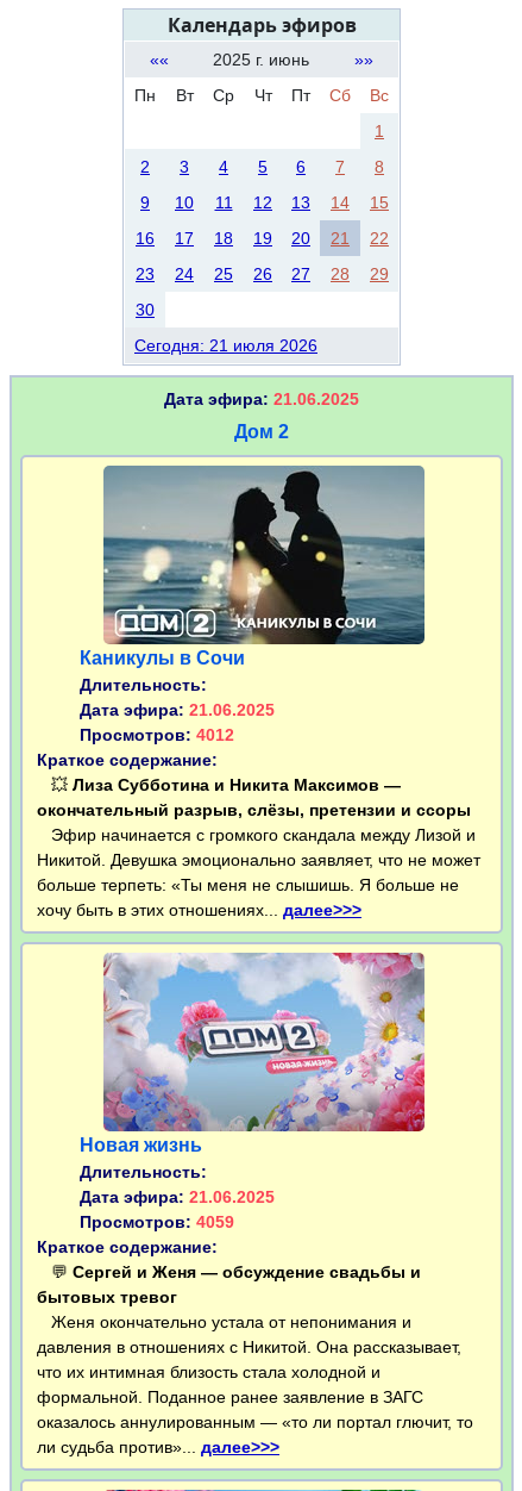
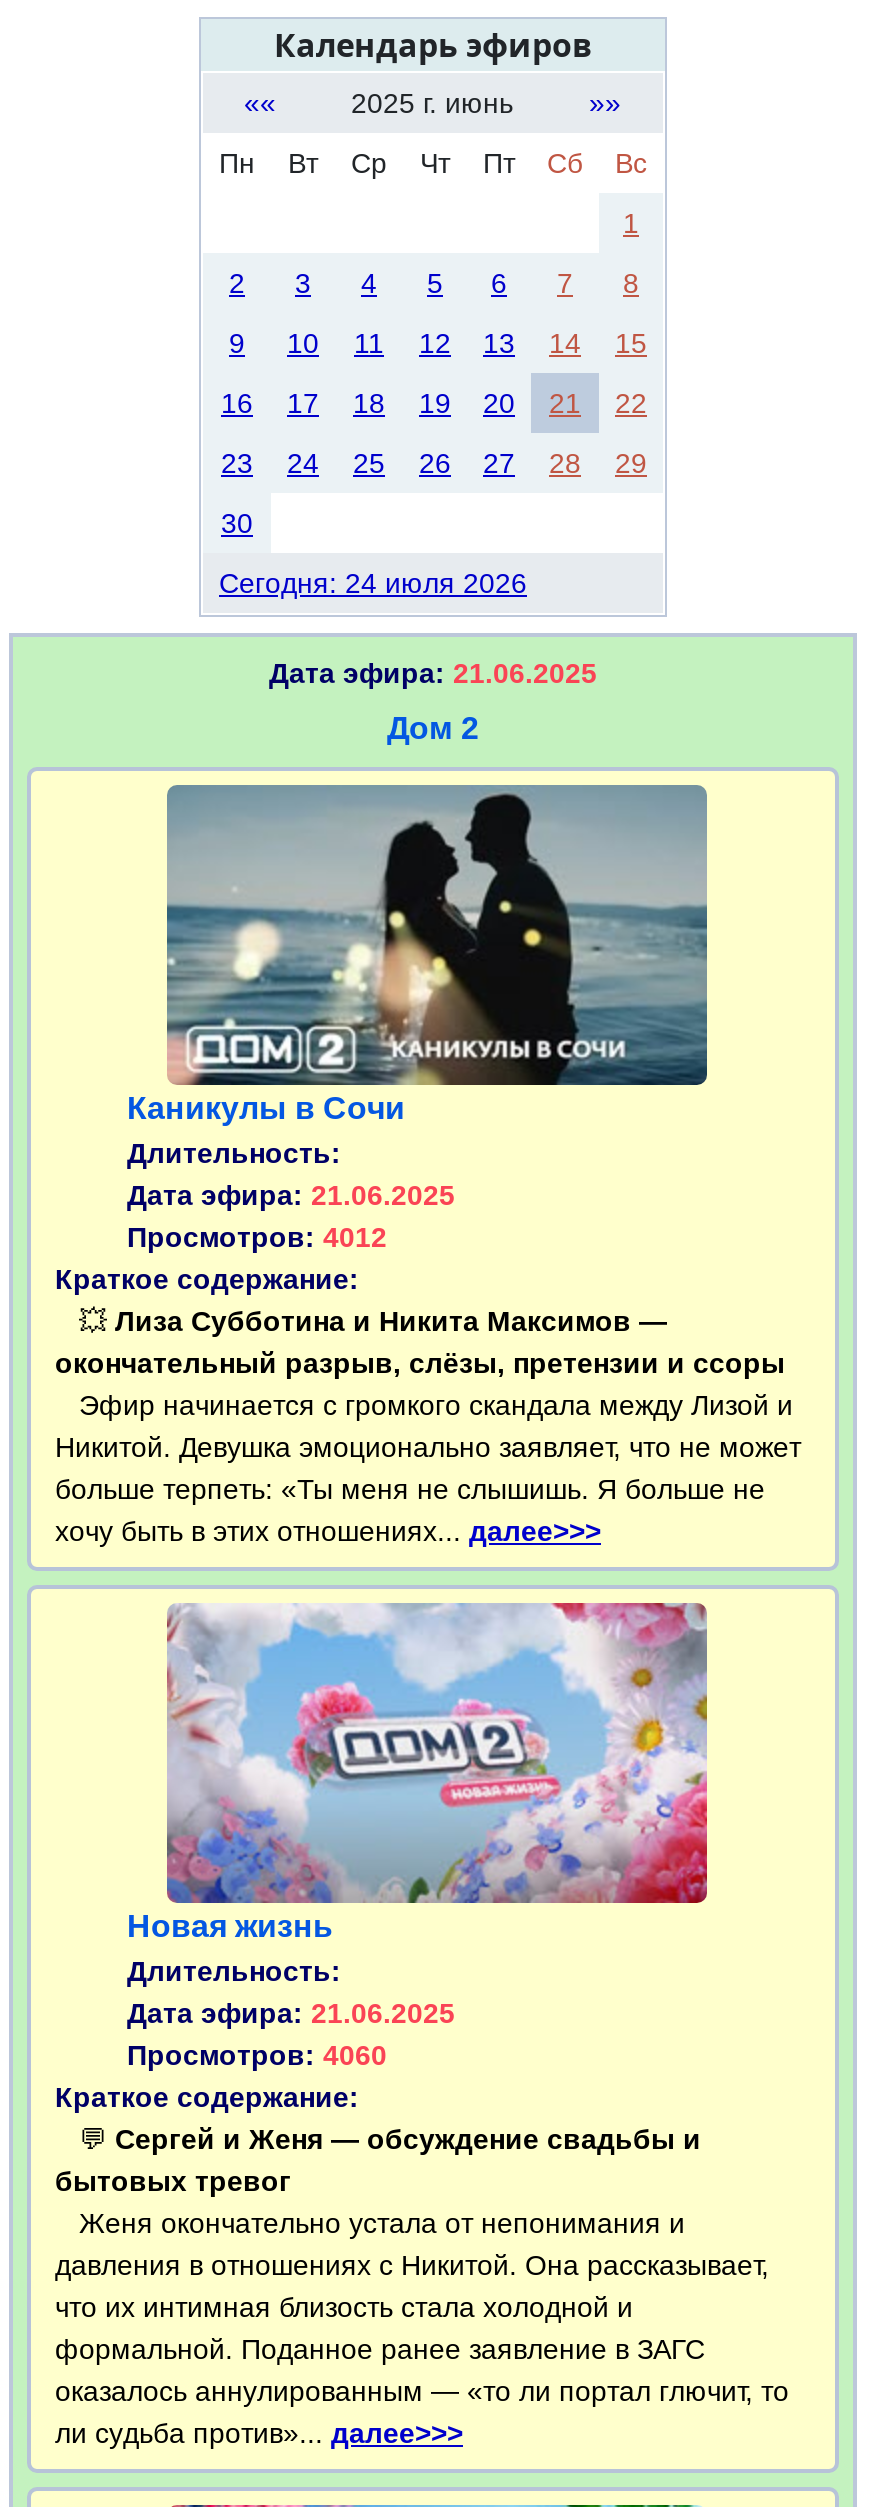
[134,336,317,355] Сегодня: 21 июля 2026 -> [219,568,527,600] Сегодня: 24 июля 2026
[80,1213,234,1232] Просмотров: 4059 -> [127,2040,387,2072] Просмотров: 4060

